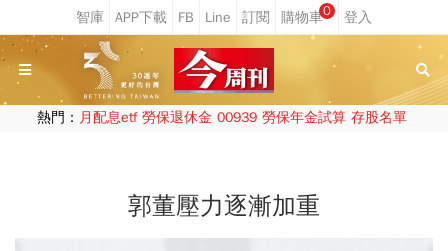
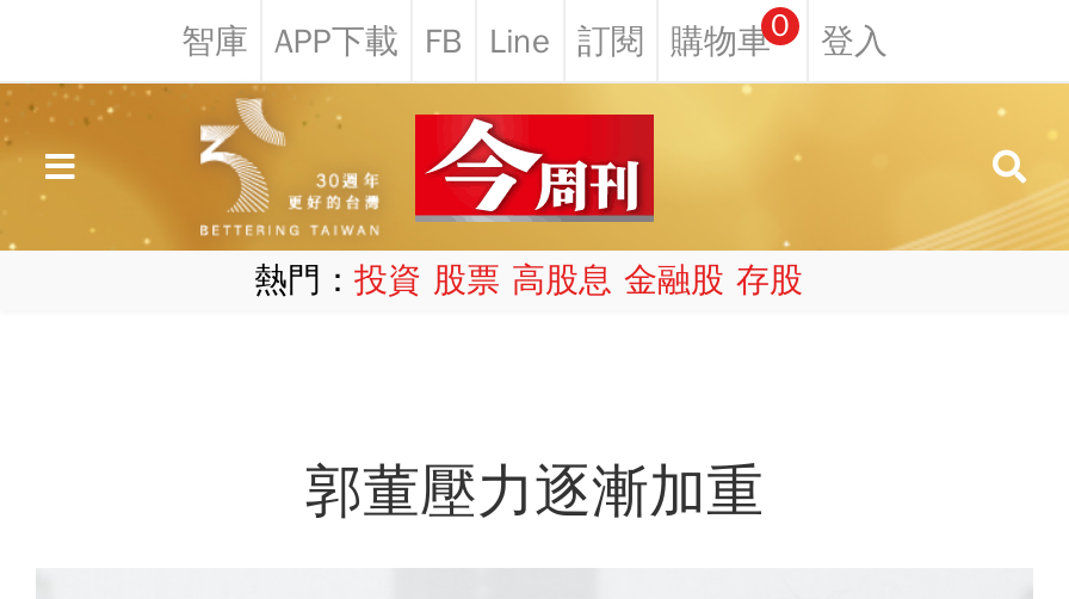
[36,109,406,126] 熱門：月配息etf 勞保退休金 00939 勞保年金試算 存股名單 -> [254,260,803,301] 熱門：投資 股票 高股息 金融股 存股

